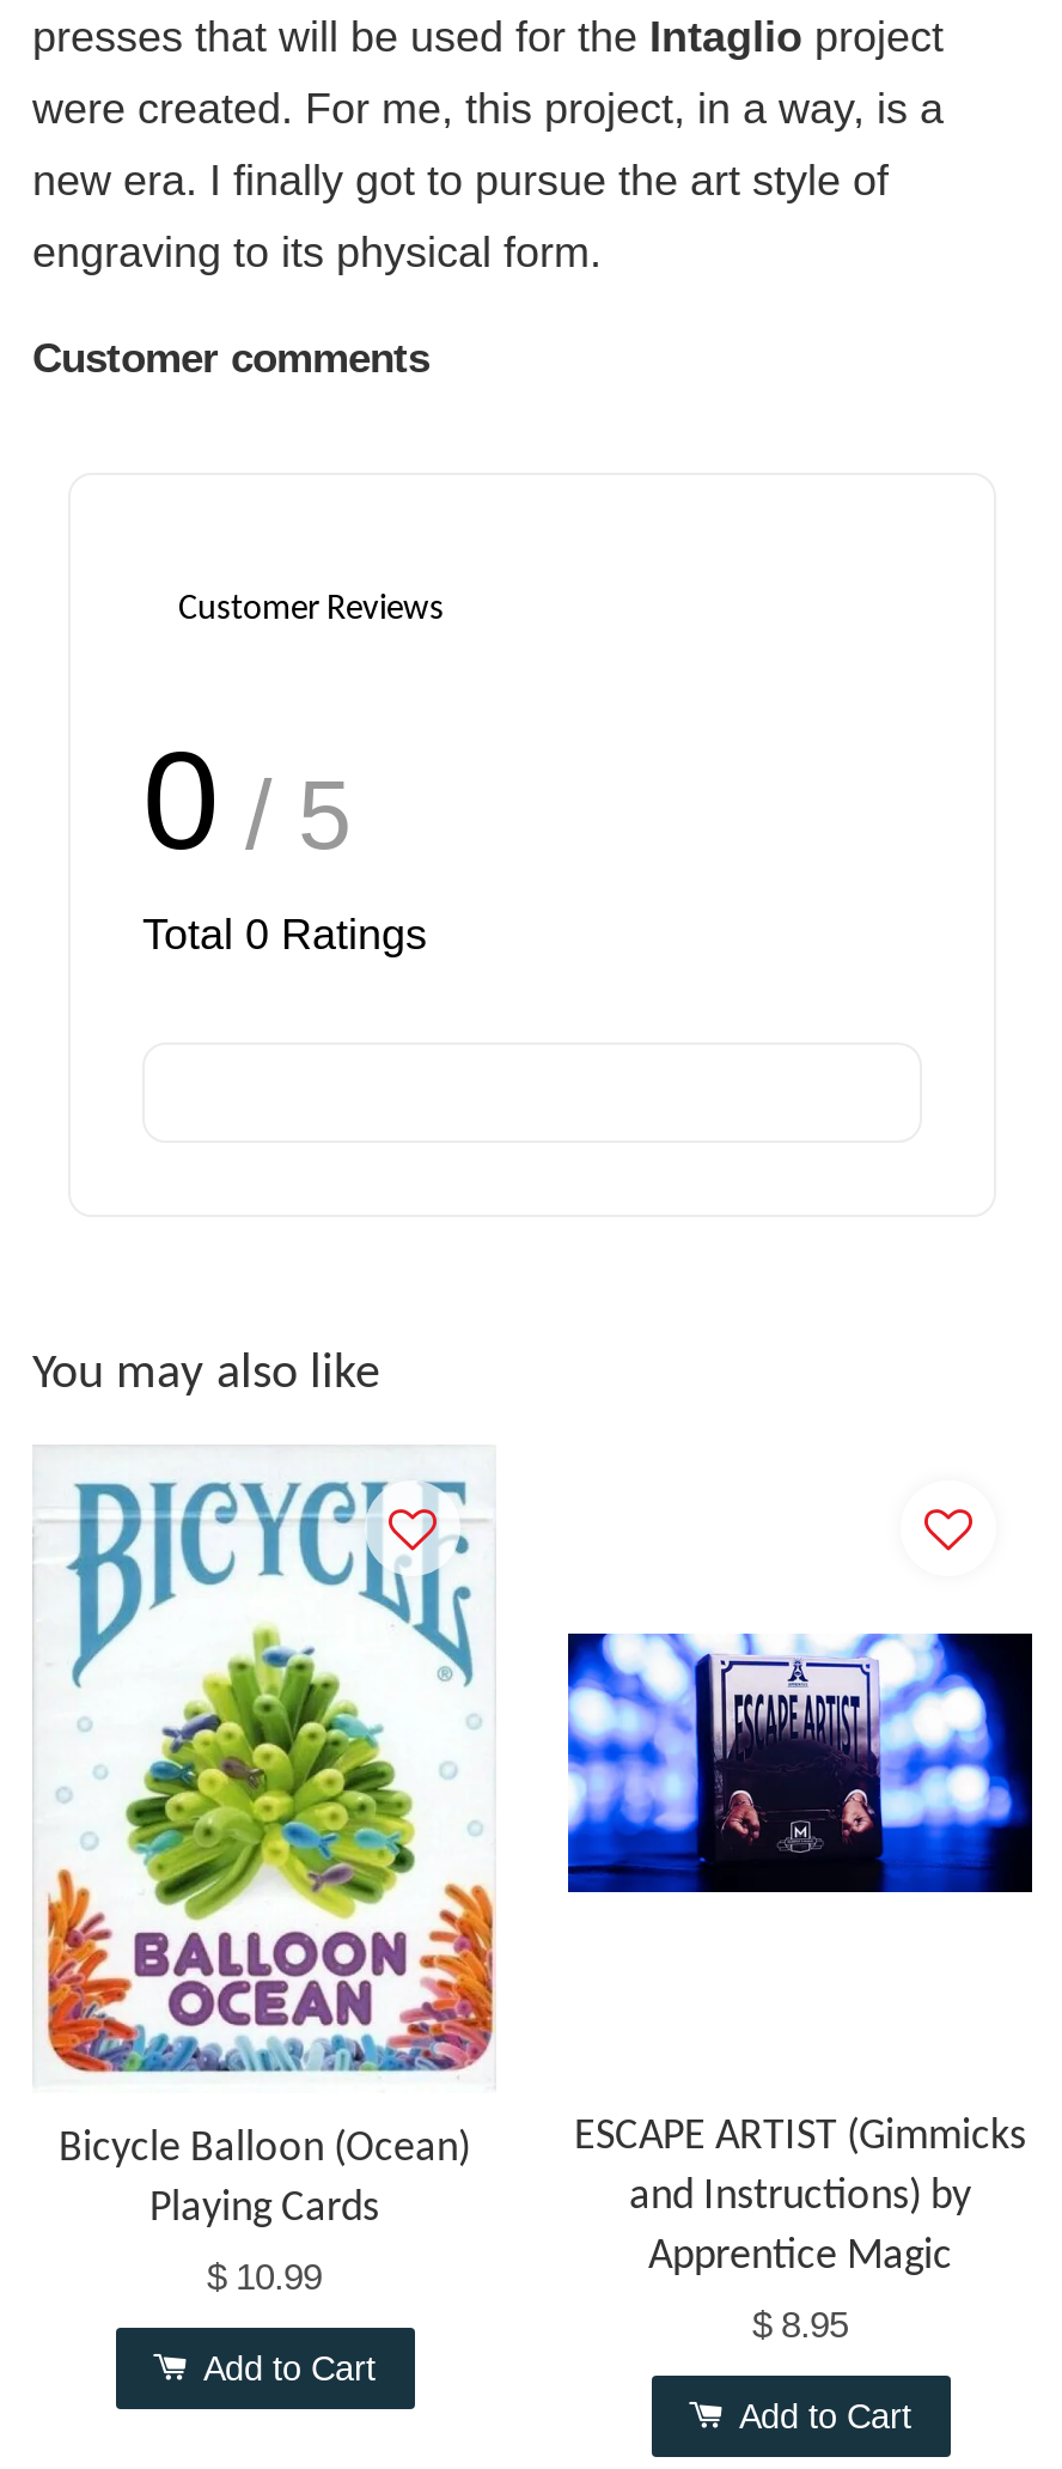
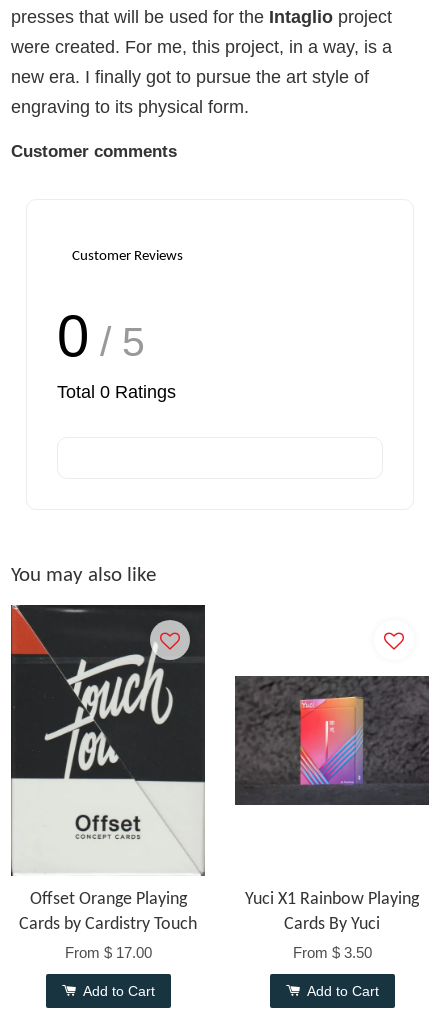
[32,1445,496,2232] [image] | Bicycle Balloon (Ocean) | Playing Cards -> [10,604,206,934] [image] | Offset Orange Playing | Cards by Cardistry Touch
[566,1614,1032,1923] [image] -> [234,675,430,806] [image]
[574,2114,1026,2279] ESCAPE ARTIST (Gimmicks | and Instructions) by | Apprentice Magic -> [245,890,419,934] Yuci X1 Rainbow Playing | Cards By Yuci
[207,2255,322,2296] $ 10.99 -> [64,944,151,961] From $ 17.00
[752,2303,848,2344] $ 8.95 -> [292,944,371,961] From $ 3.50

